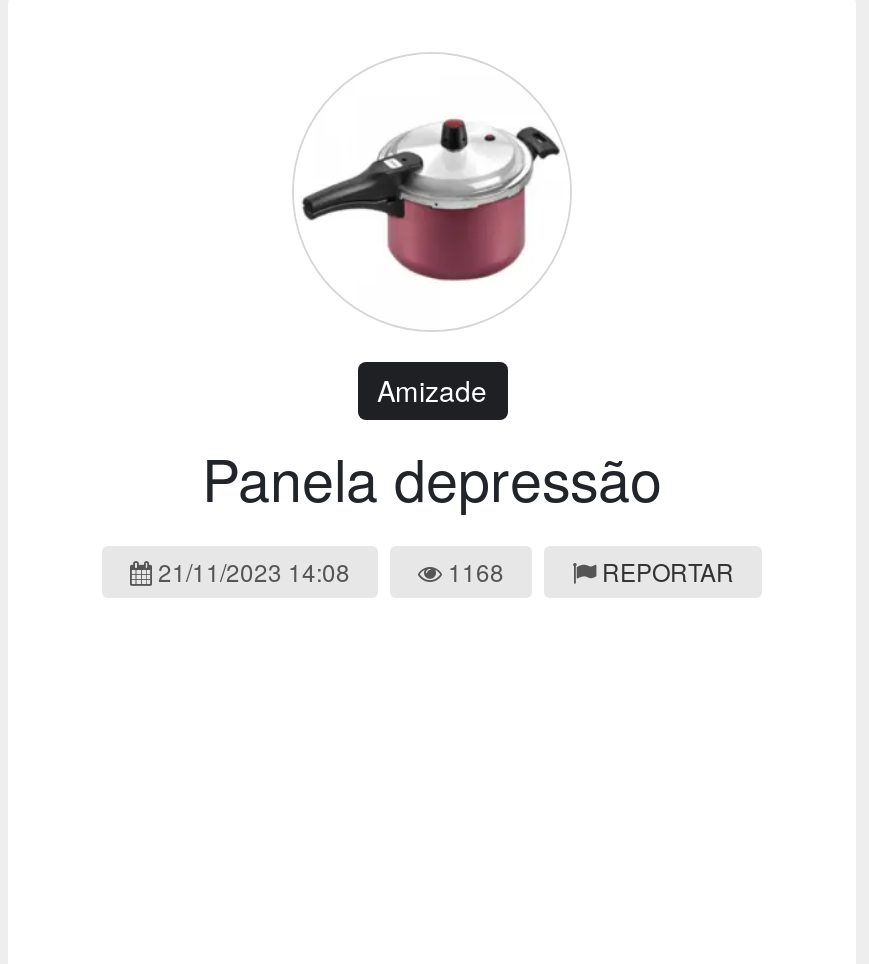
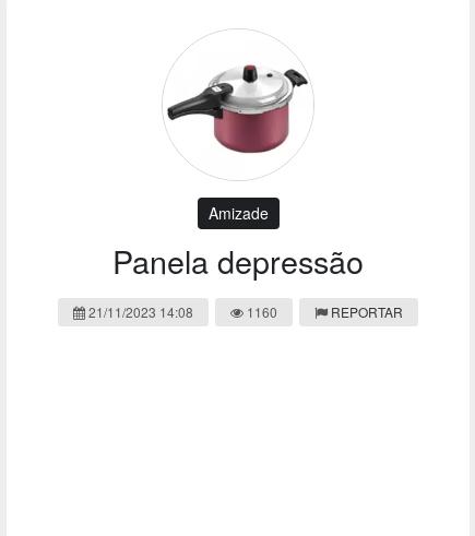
[442,555,504,589] 1168 -> [244,303,277,321] 1160

